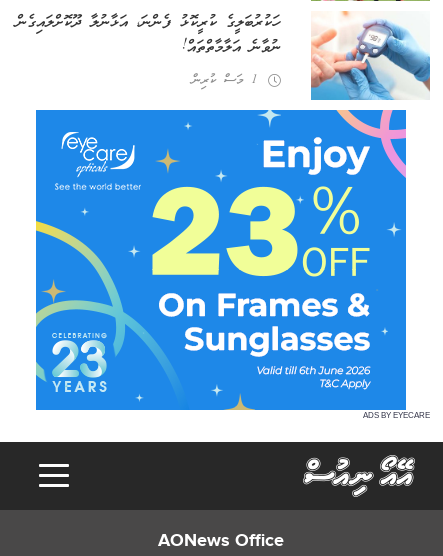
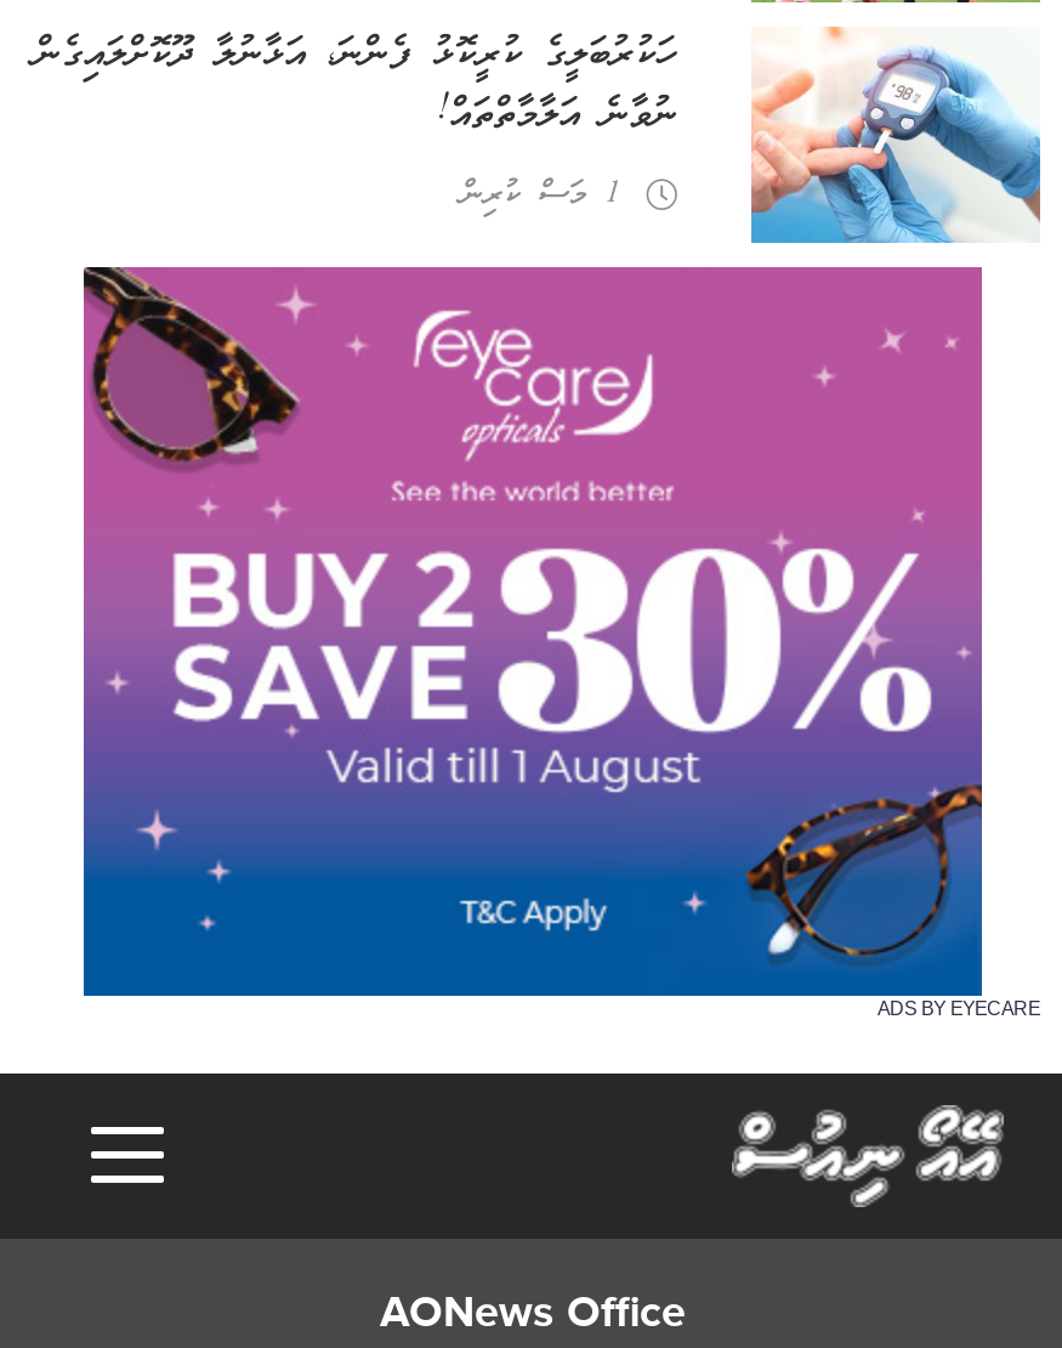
[35,109,407,411] [image] -> [81,265,984,998] [image]

